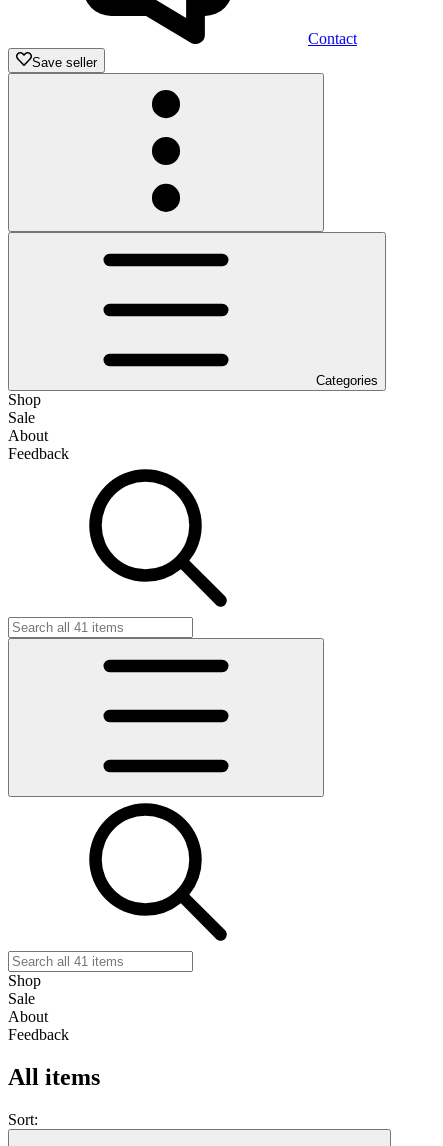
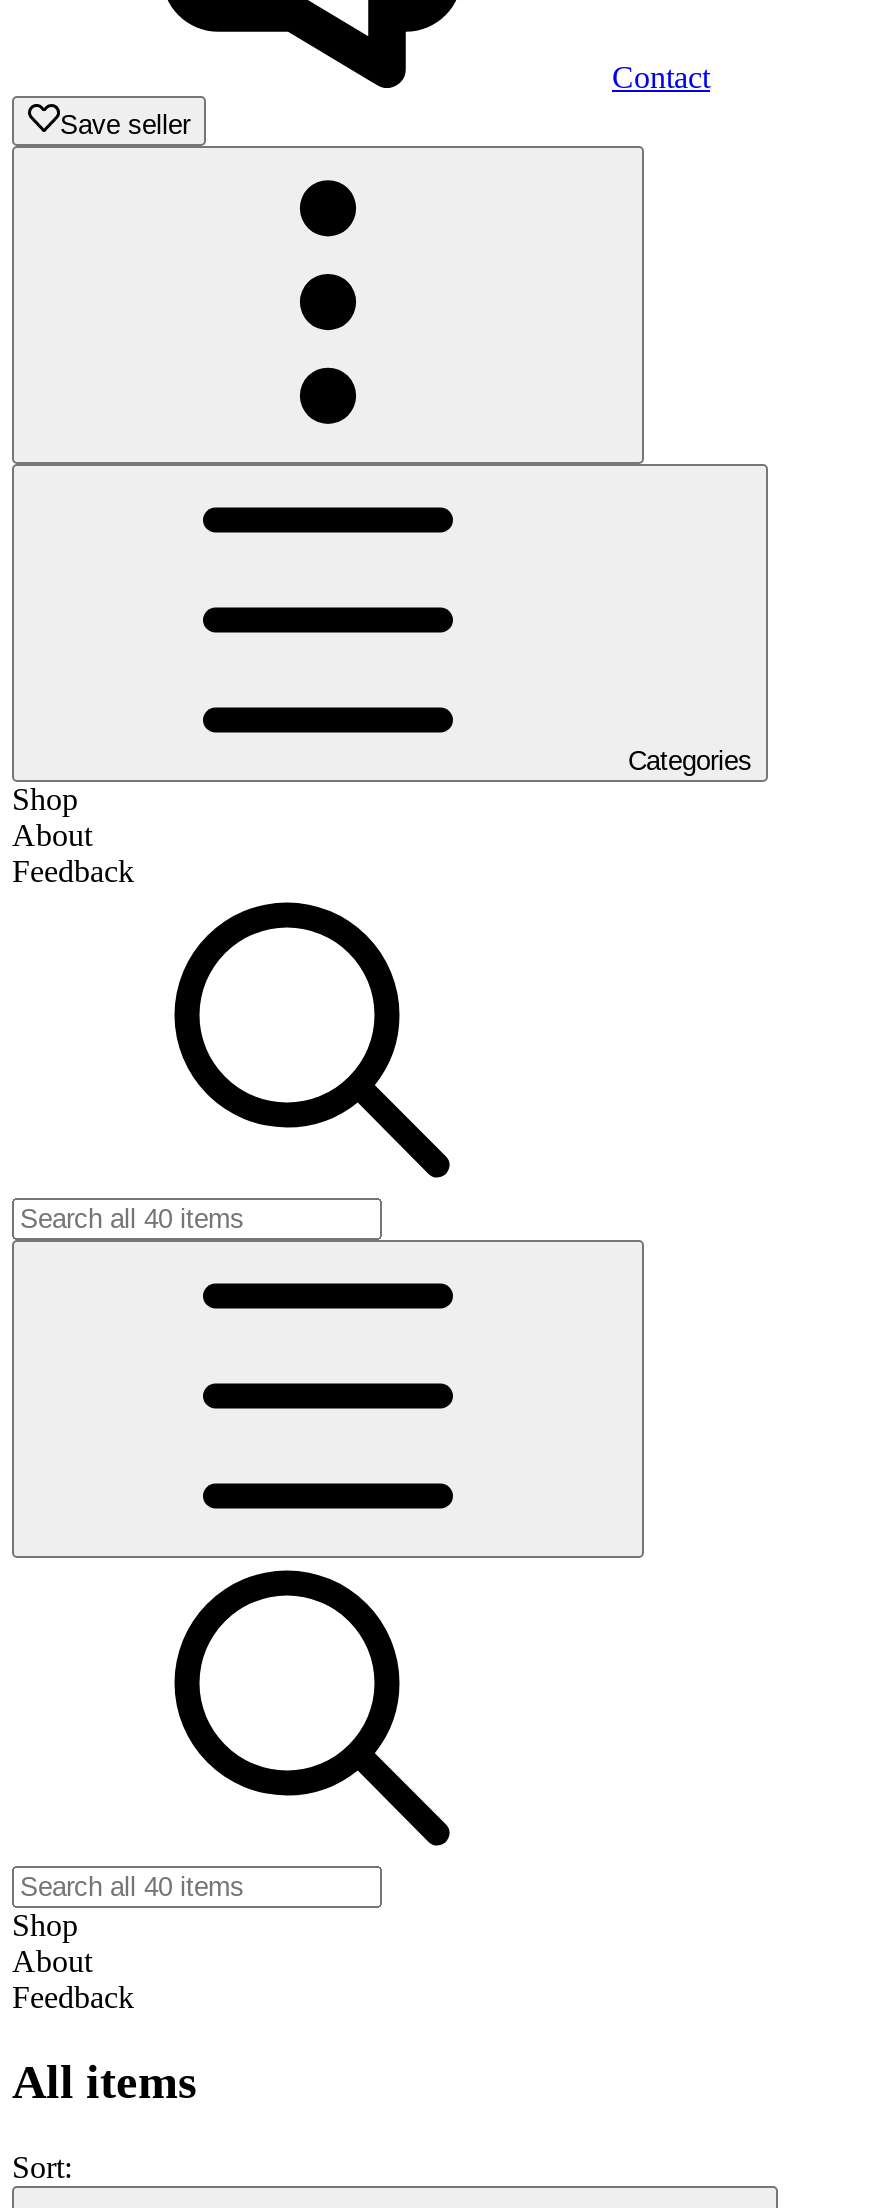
[8,409,35,426] Sale -> none
[8,990,35,1007] Sale -> none

